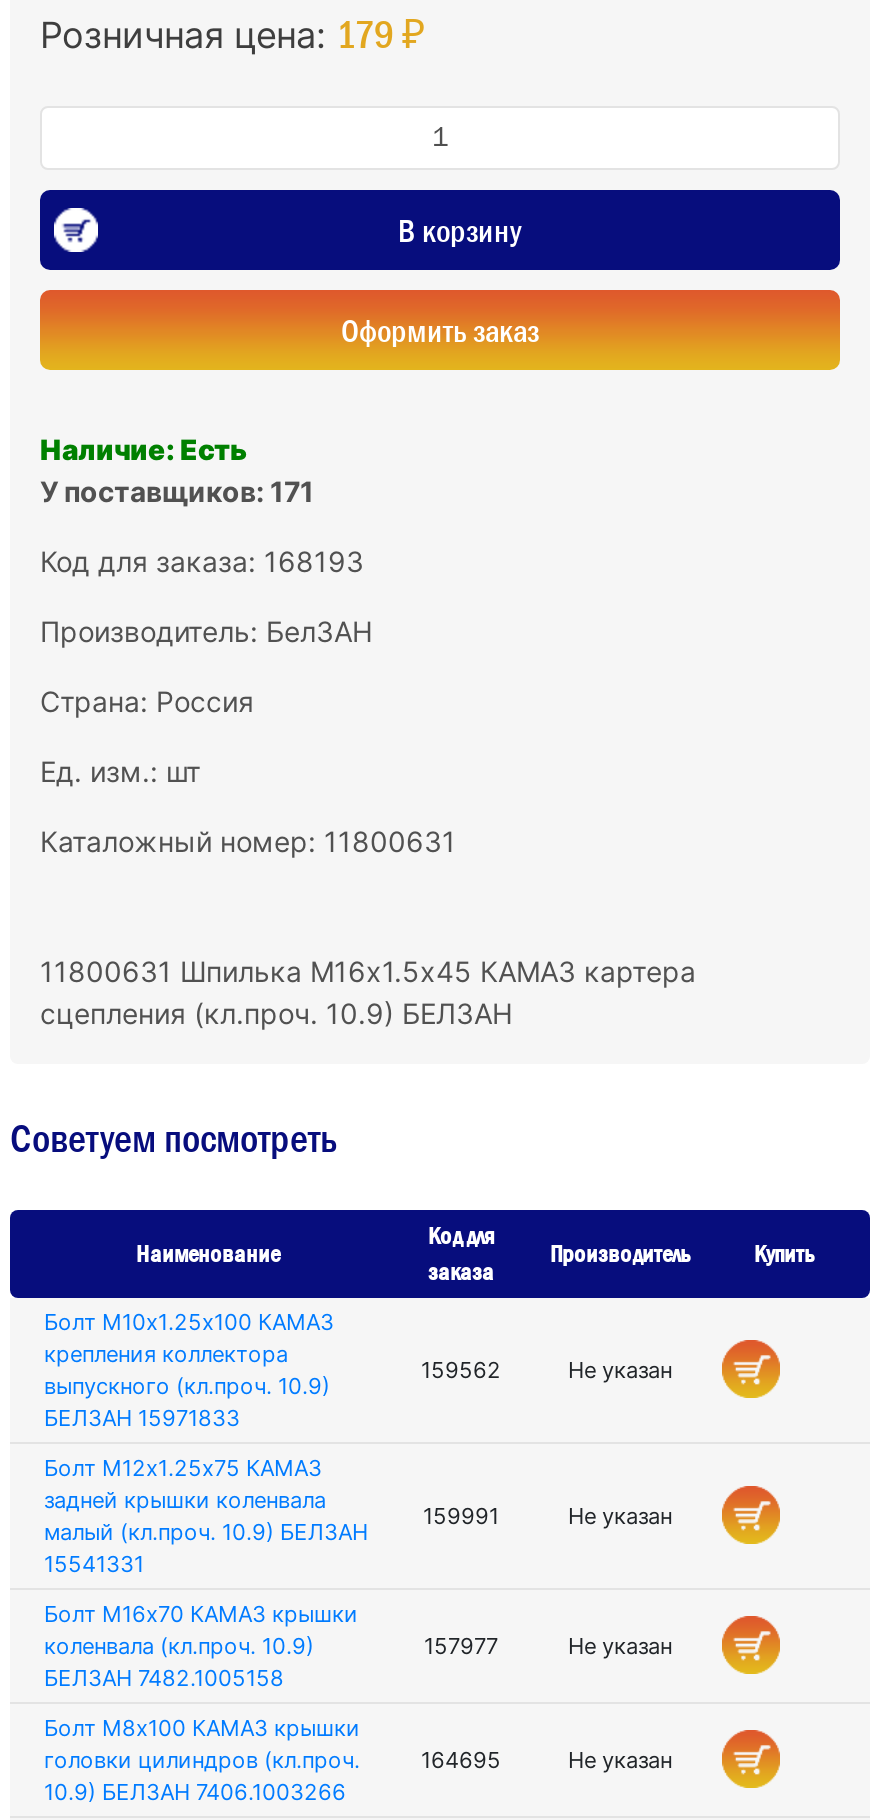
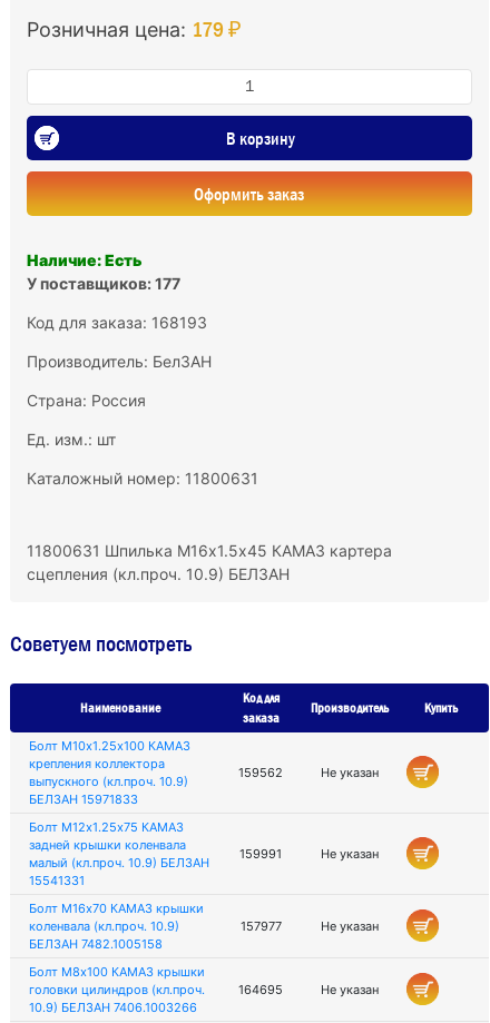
[40,474,314,508] У поставщиков: 171 -> [27,274,180,293] У поставщиков: 177

